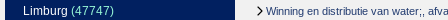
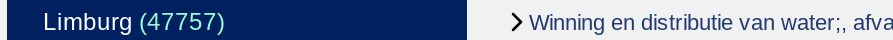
[23,4,114,18] Limburg (47747) -> [43,8,225,36] Limburg (47757)

